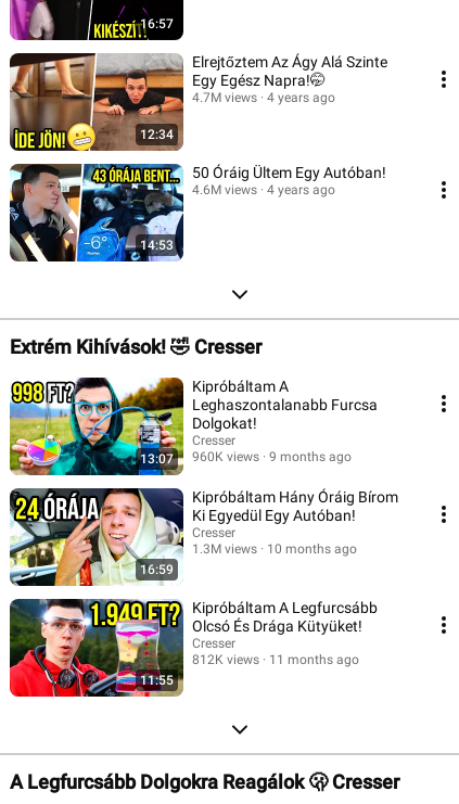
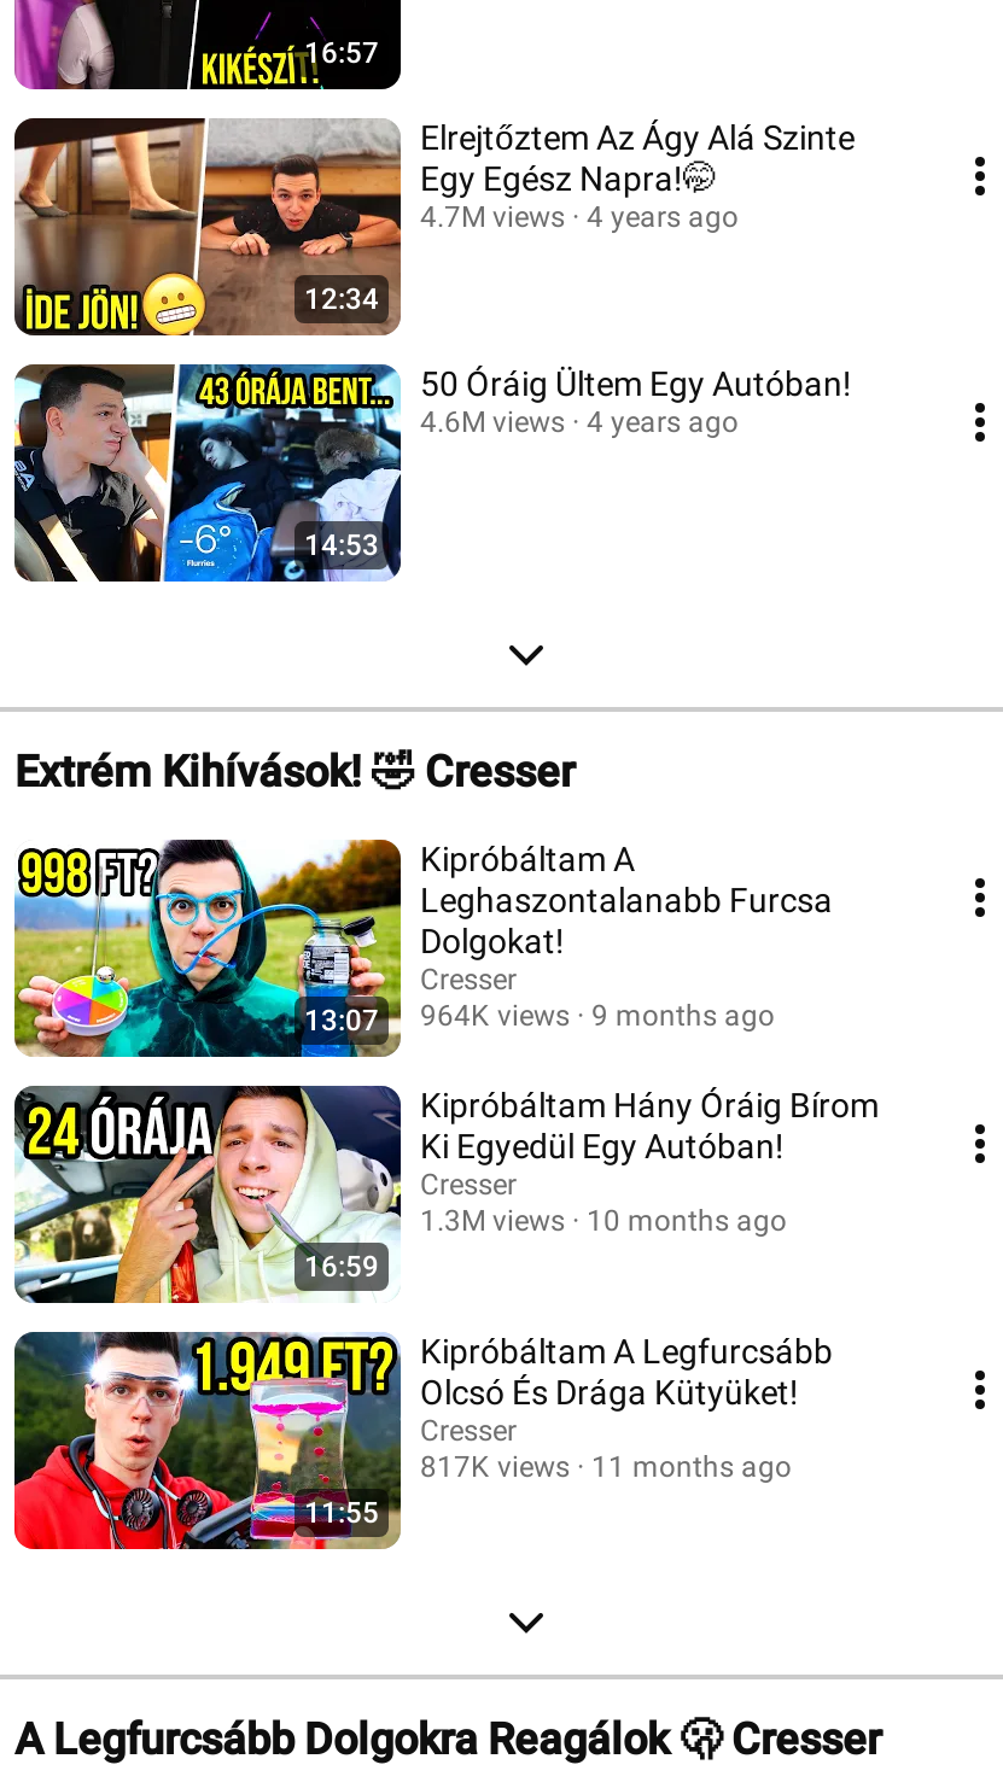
[140,449,352,466] 13:07 960K views 9 months ago -> [304,998,775,1036] 13:07 964K views 9 months ago
[192,652,359,667] 812K views 11 months ago -> [420,1449,792,1483] 817K views 11 months ago

